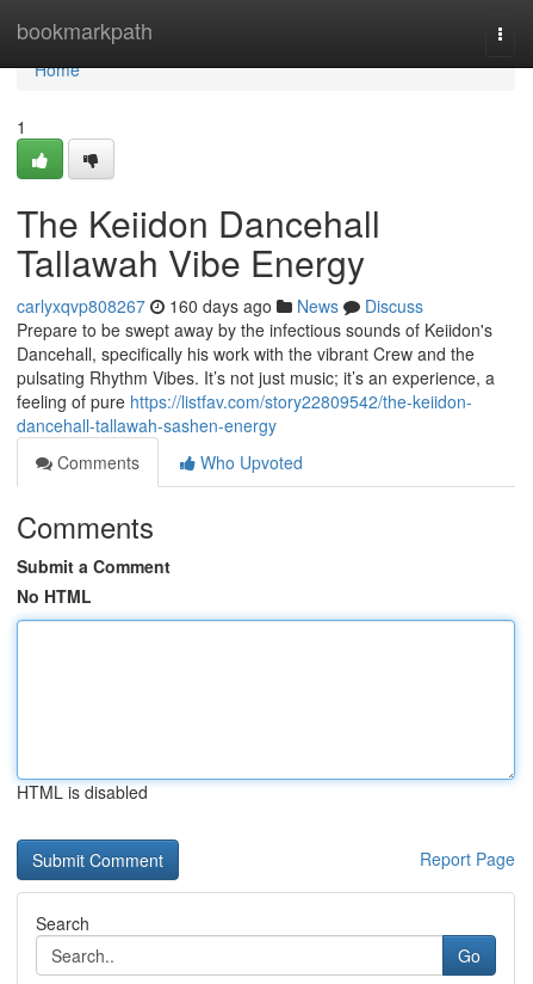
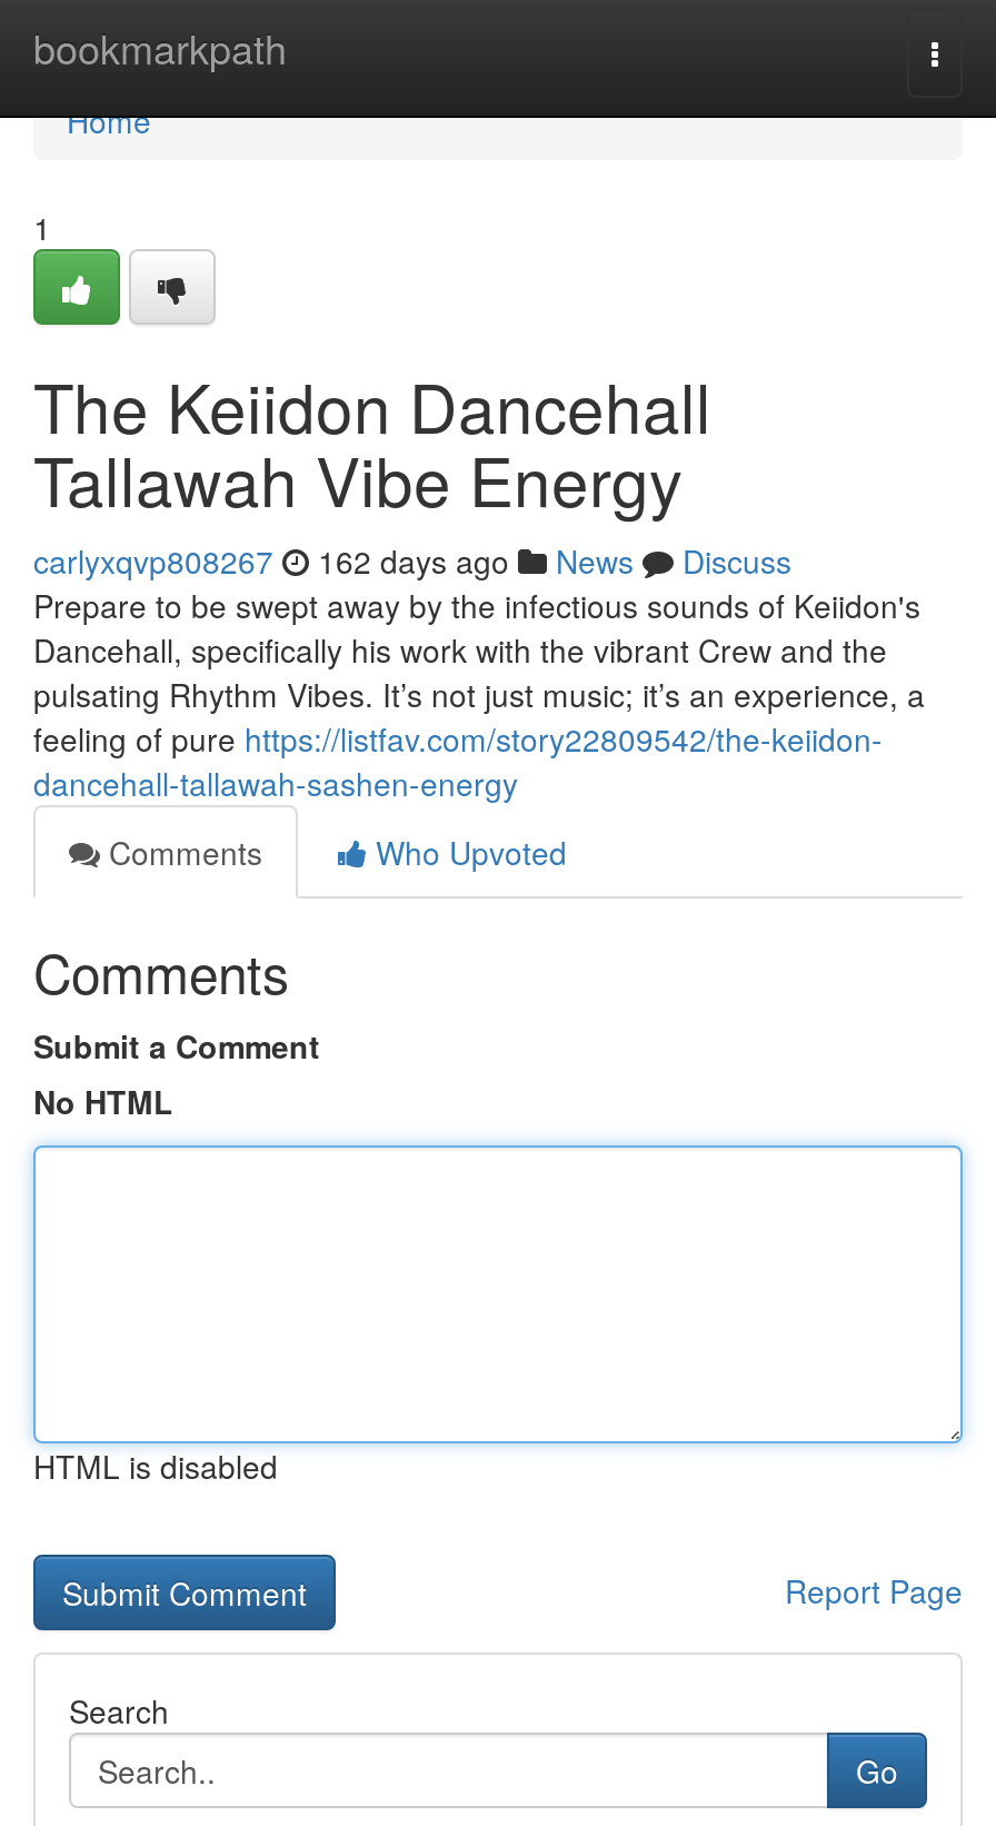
[17,294,423,318] carlyxqvp808267 160 days ago News Discuss -> [33,538,791,583] carlyxqvp808267 162 days ago News Discuss

